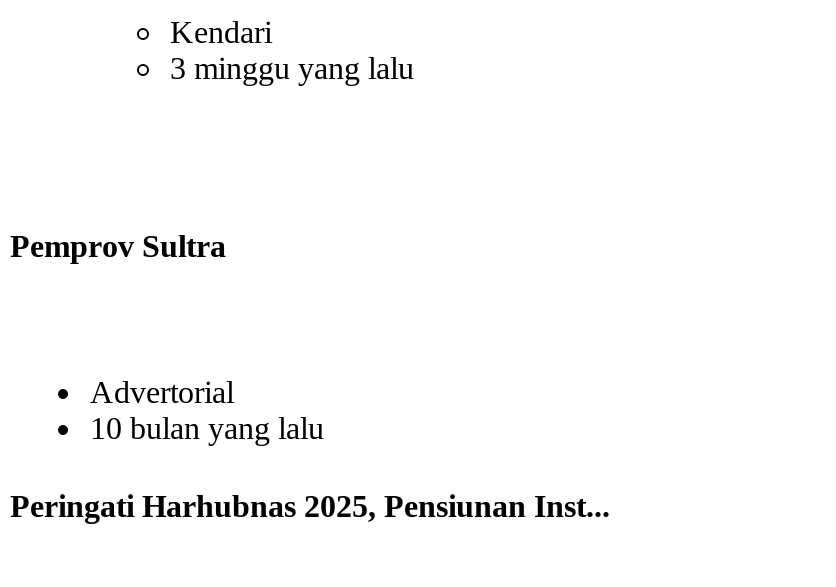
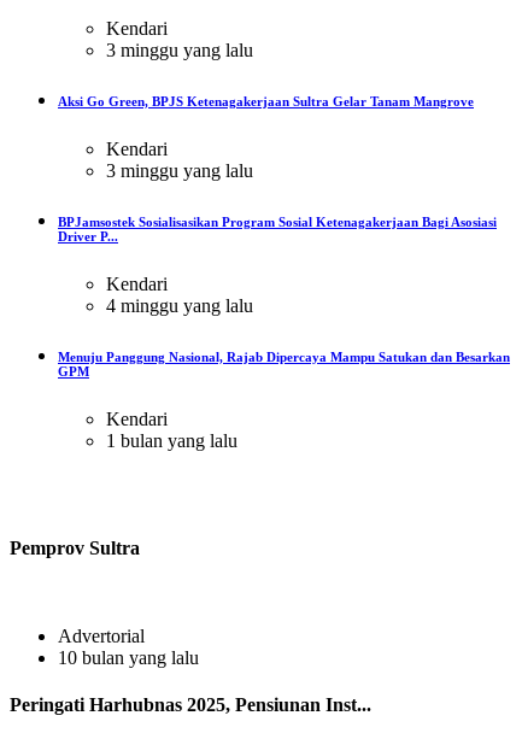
none -> [58,94,510,450] Aksi Go Green, BPJS Ketenagakerjaan Sultra Gelar Tanam Mangrove | Kendari | 3 minggu yang lalu | BPJamsostek Sosialisasikan Program Sosial Ketenagakerjaan Bagi Asosiasi | Driver P... | Kendari | 4 minggu yang lalu | Menuju Panggung Nasional, Rajab Dipercaya Mampu Satukan dan Besarkan | GPM | Kendari | 1 bulan yang lalu

